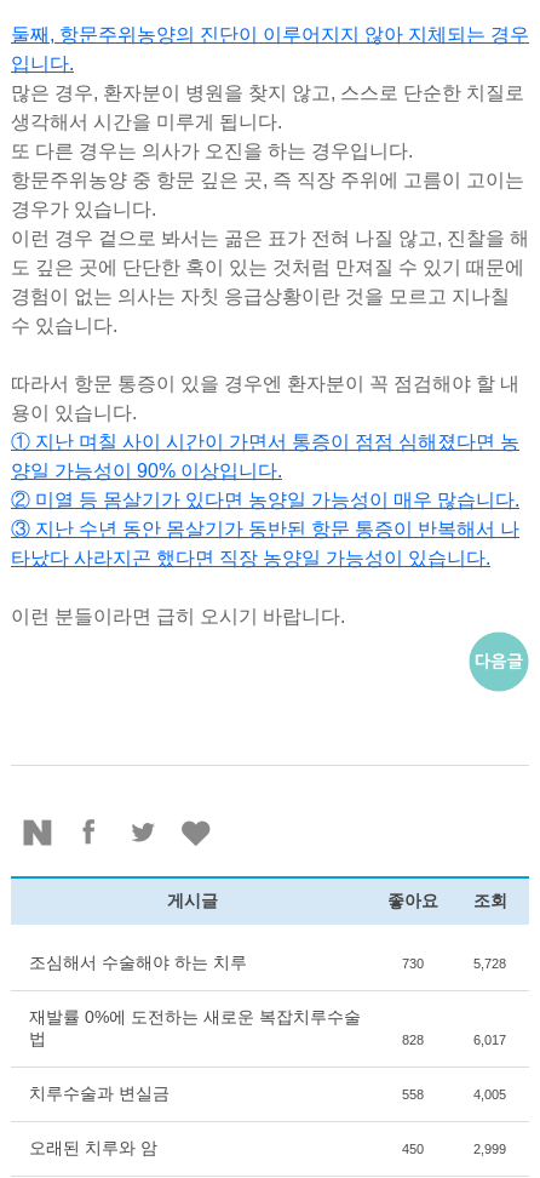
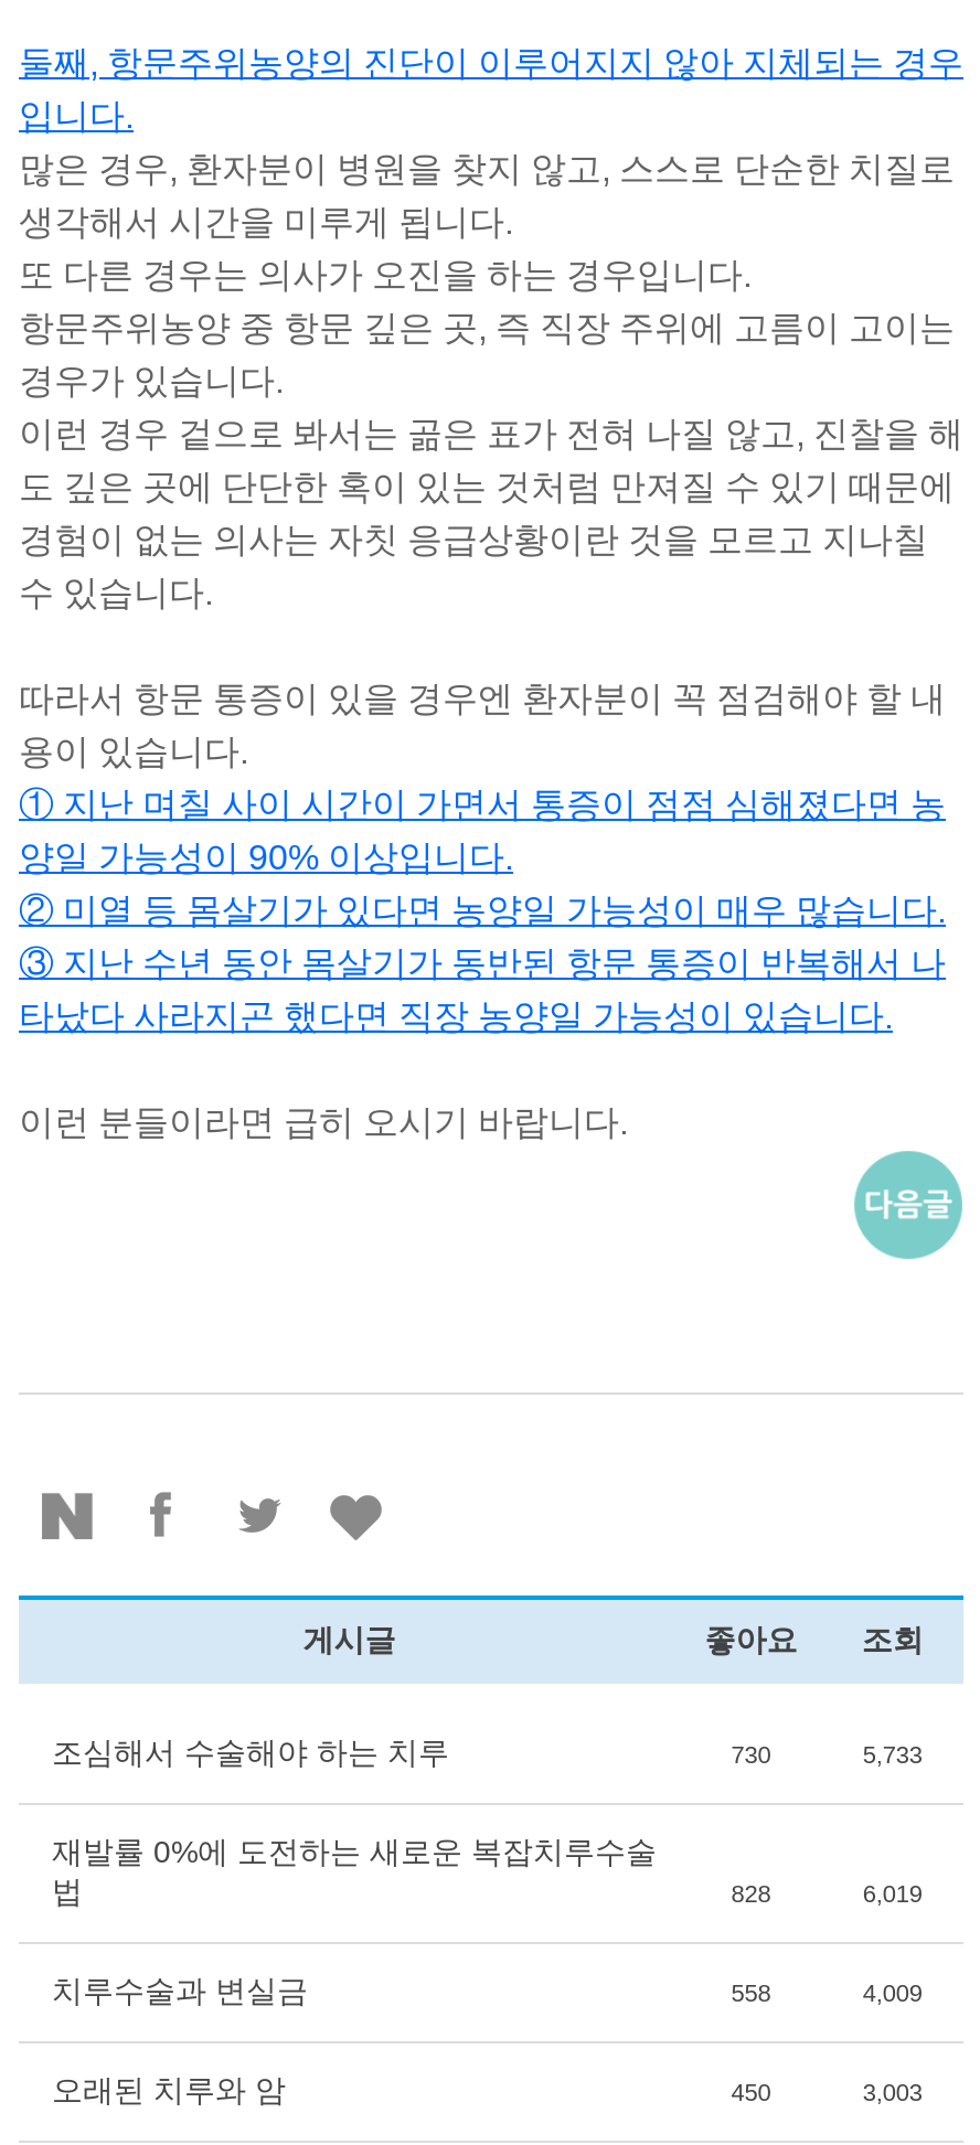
[474,956,507,971] 5,728 -> [863,1741,922,1768] 5,733
[474,1033,507,1047] 6,017 -> [863,1880,922,1907] 6,019
[474,1087,507,1102] 4,005 -> [863,1979,922,2006] 4,009
[474,1142,507,1156] 2,999 -> [863,2079,922,2105] 3,003

